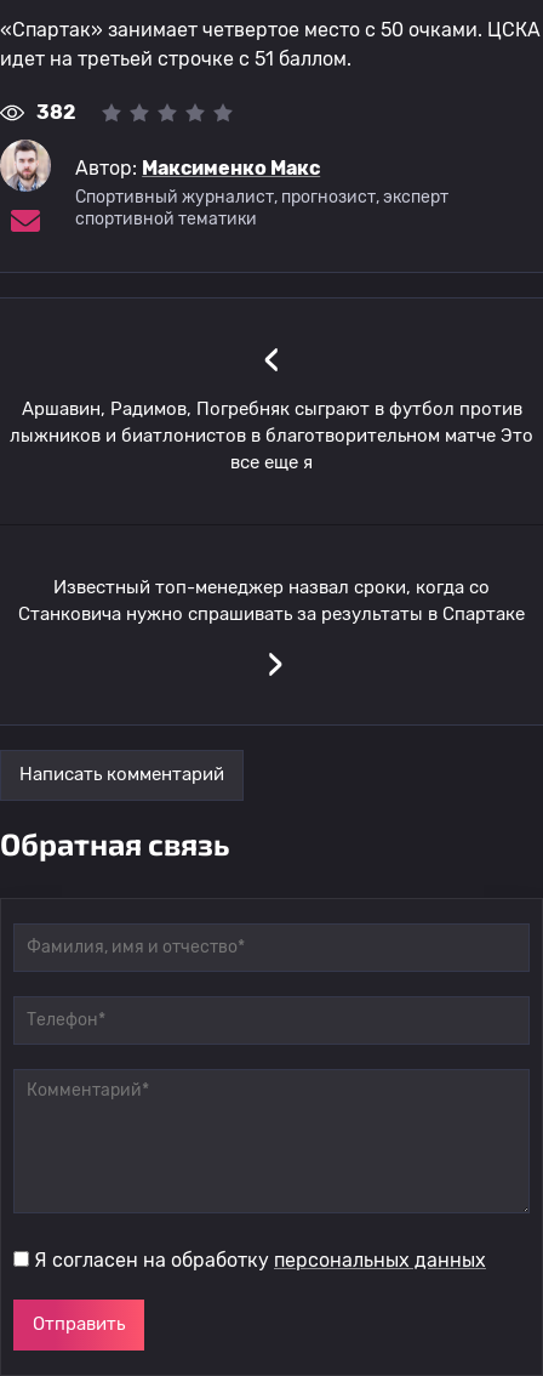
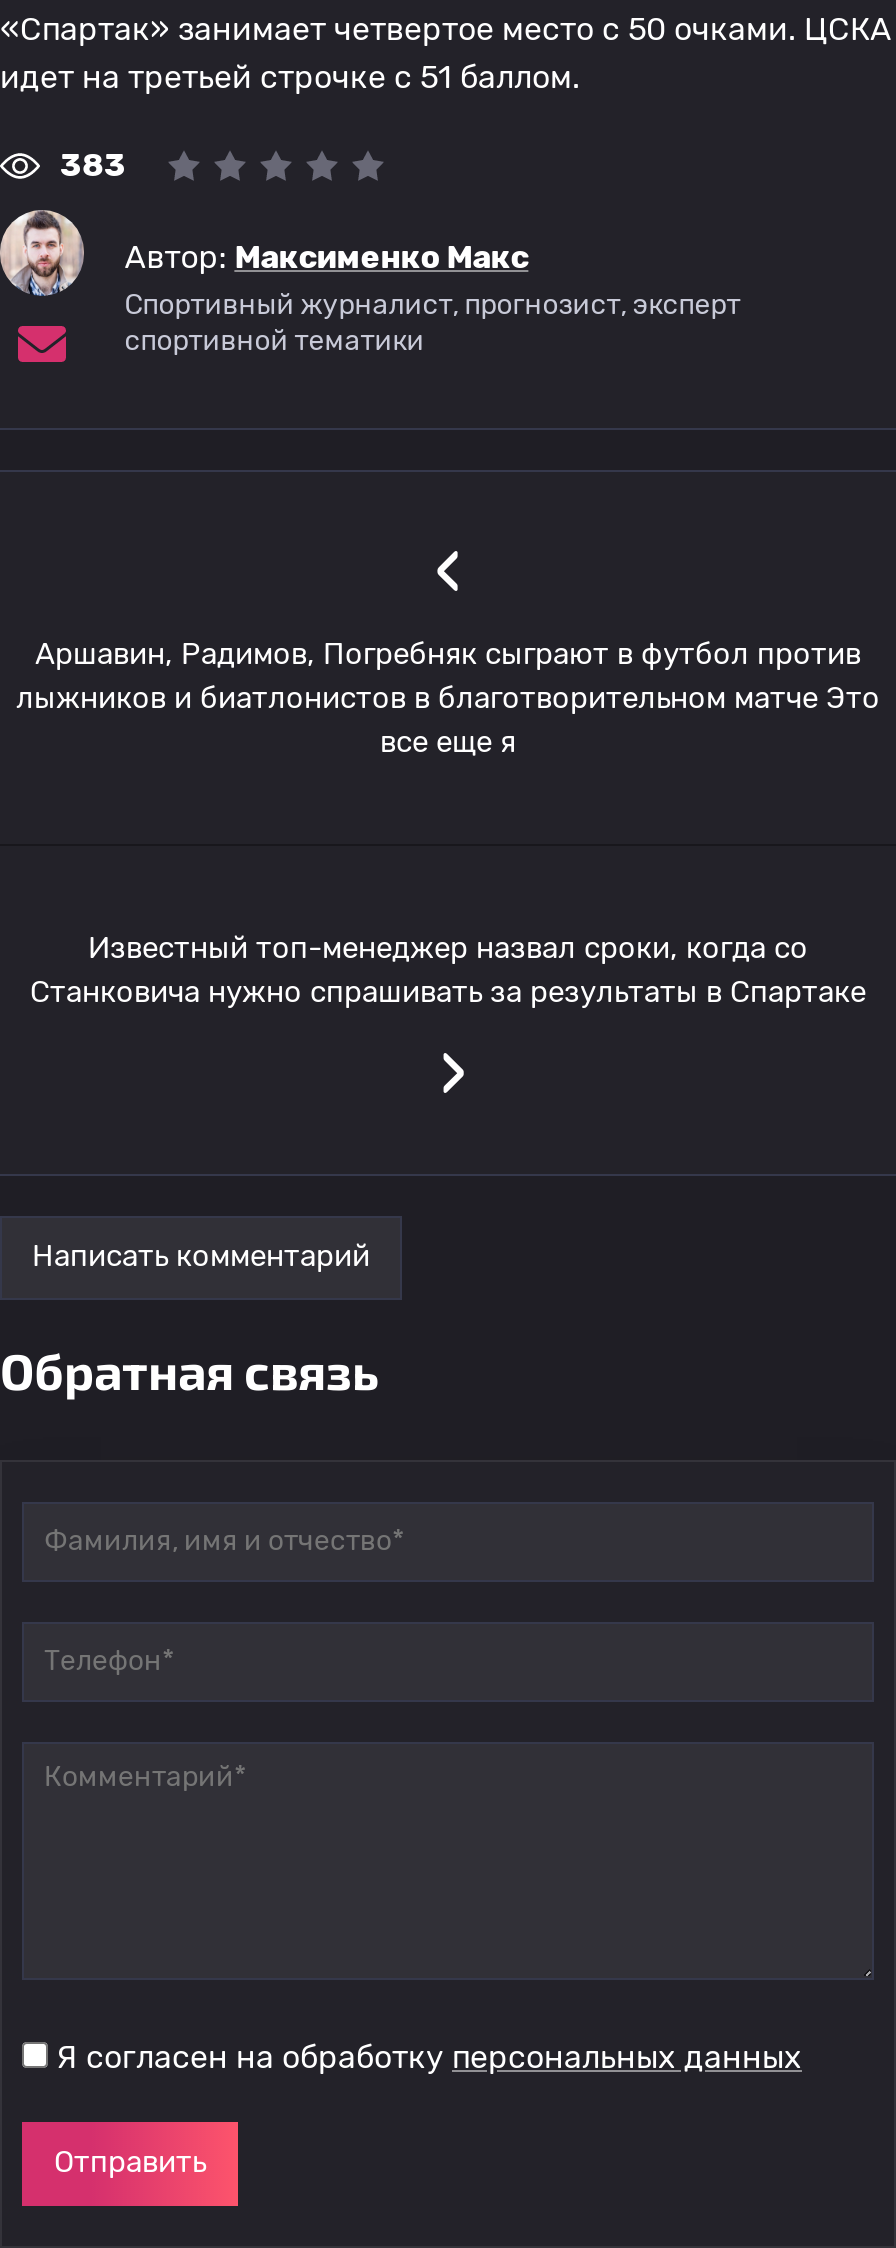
[36,101,76,124] 382 -> [60,147,126,185] 383

